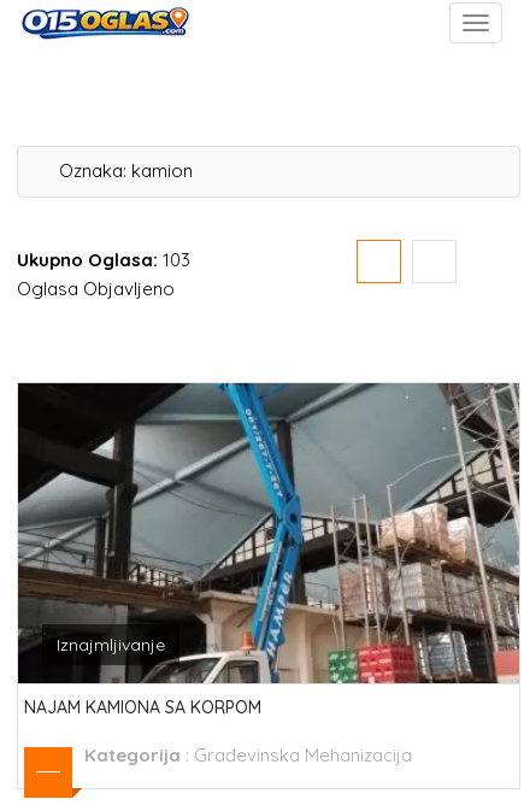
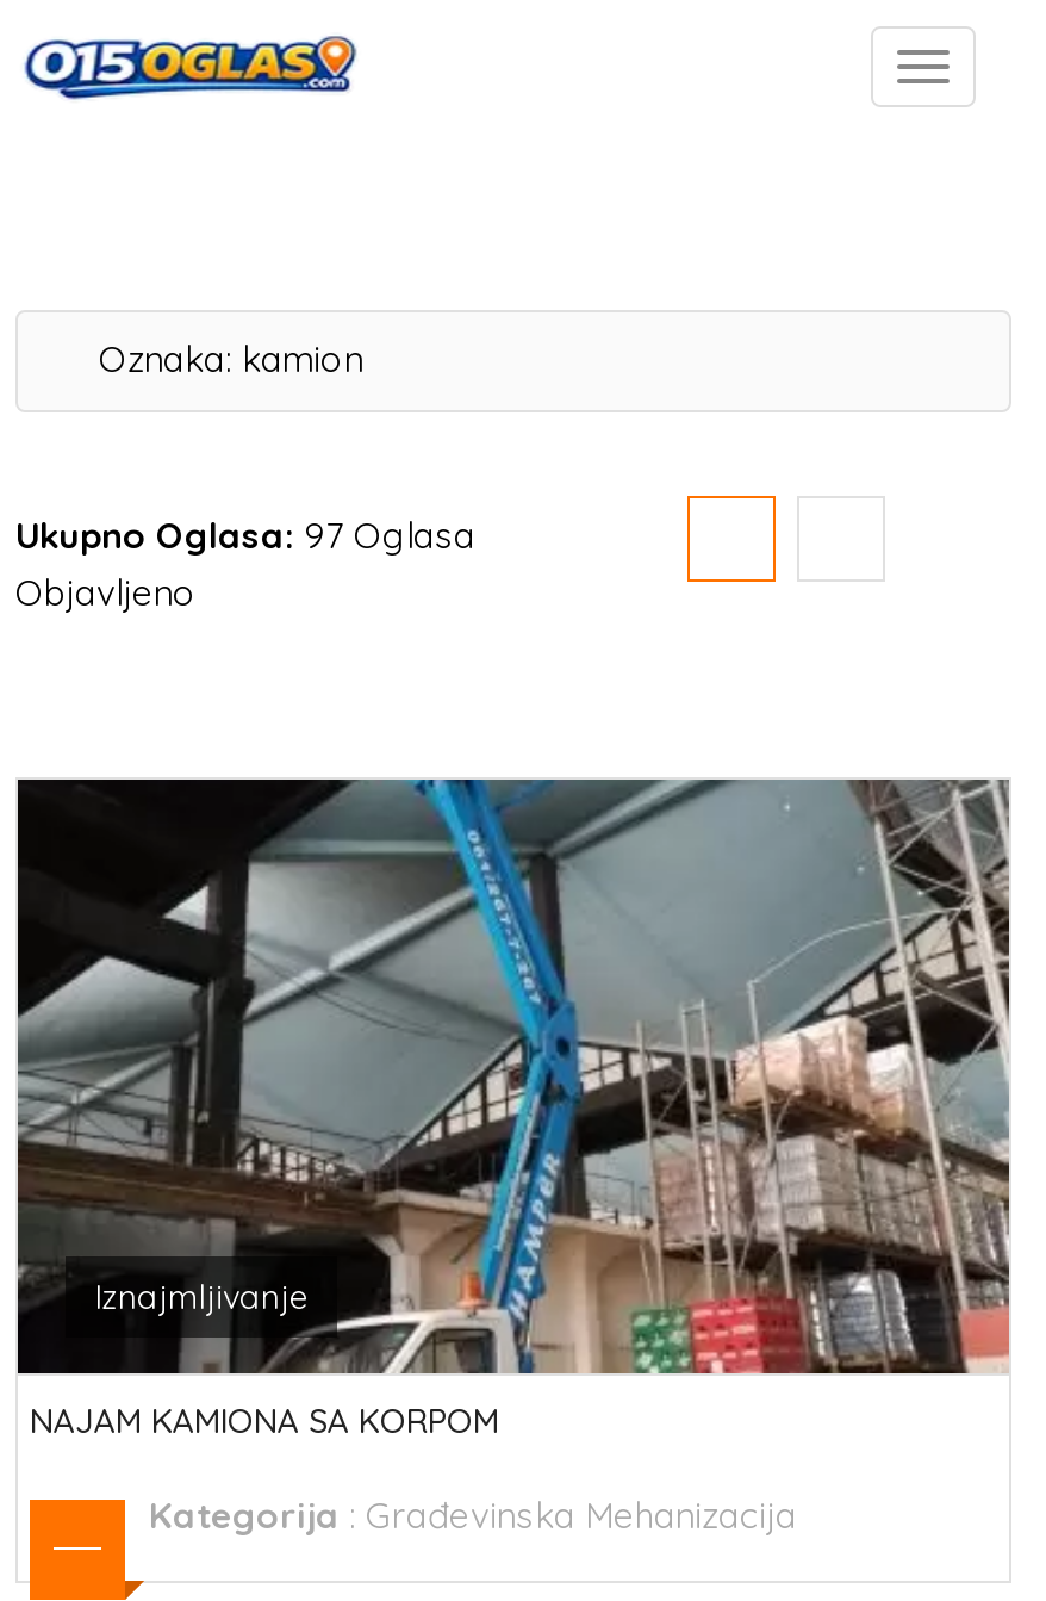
[17,248,190,300] Ukupno Oglasa: 103 | Oglasa Objavljeno -> [15,513,475,615] Ukupno Oglasa: 97 Oglasa | Objavljeno

